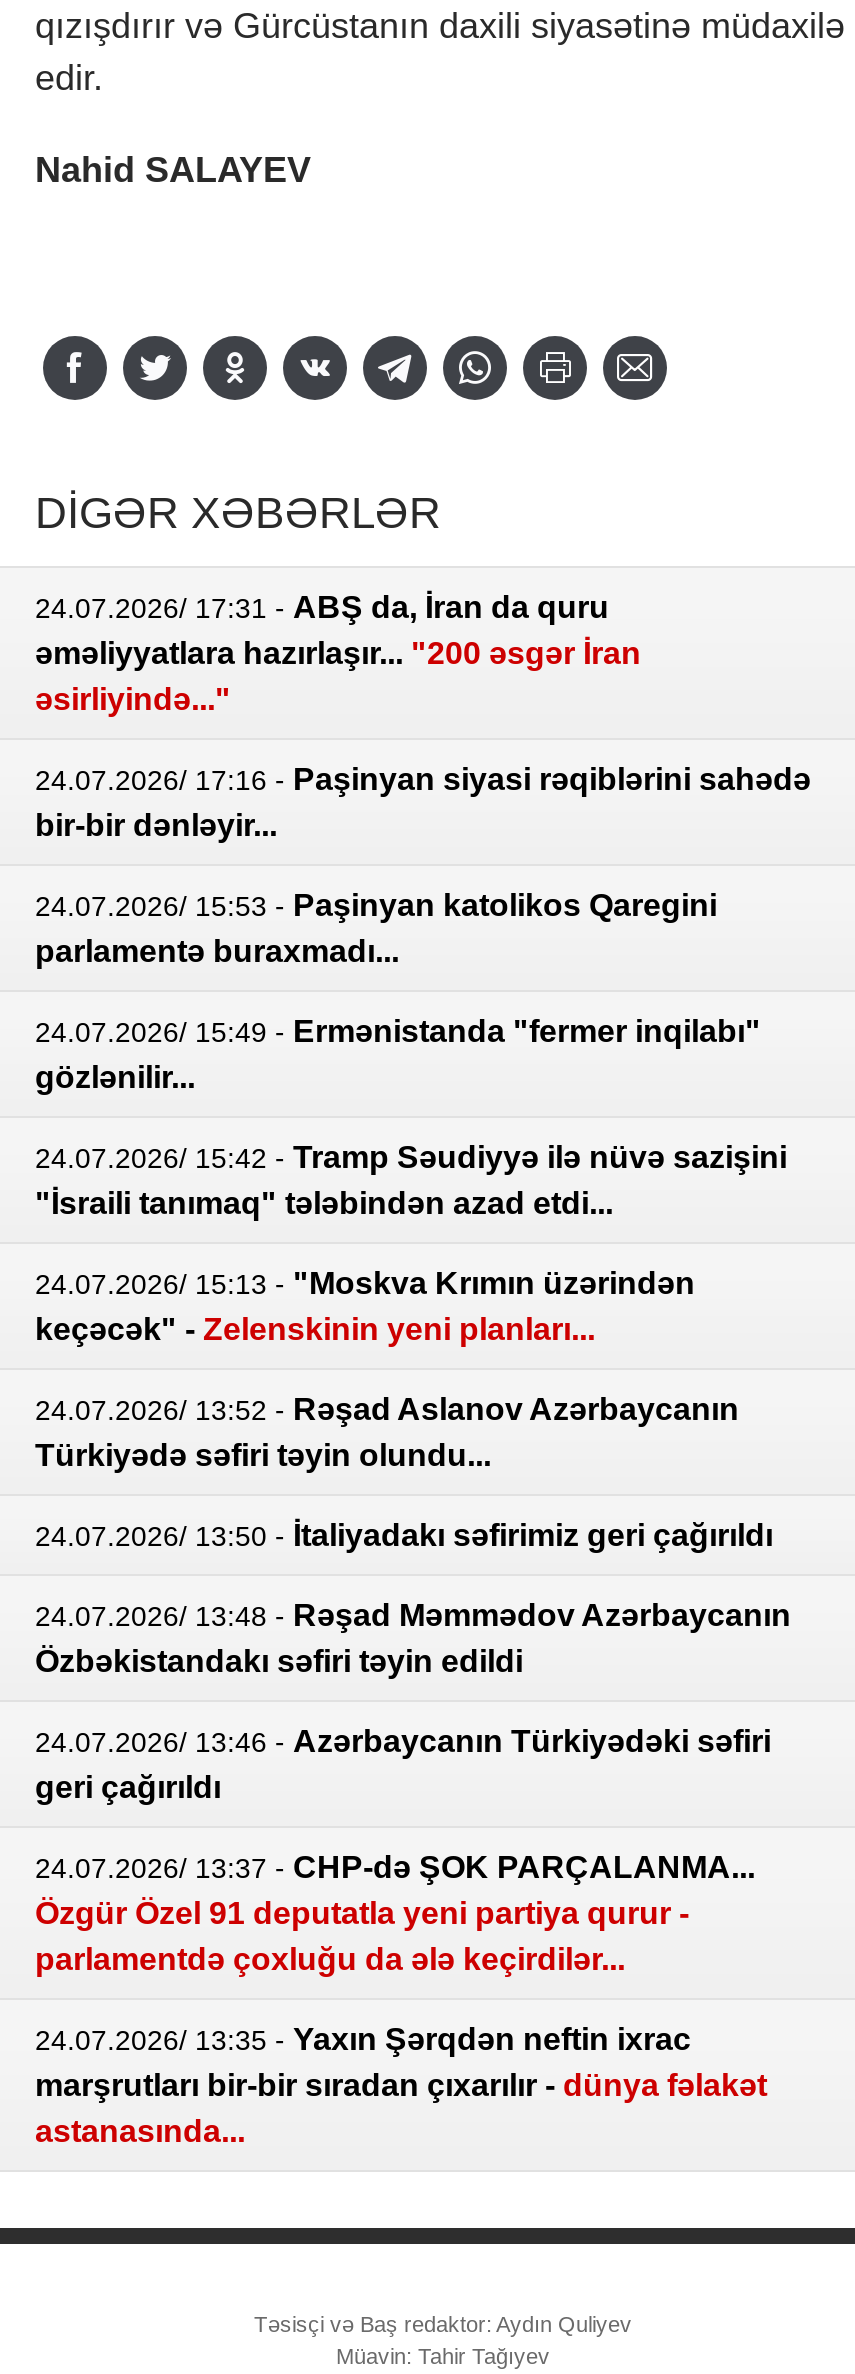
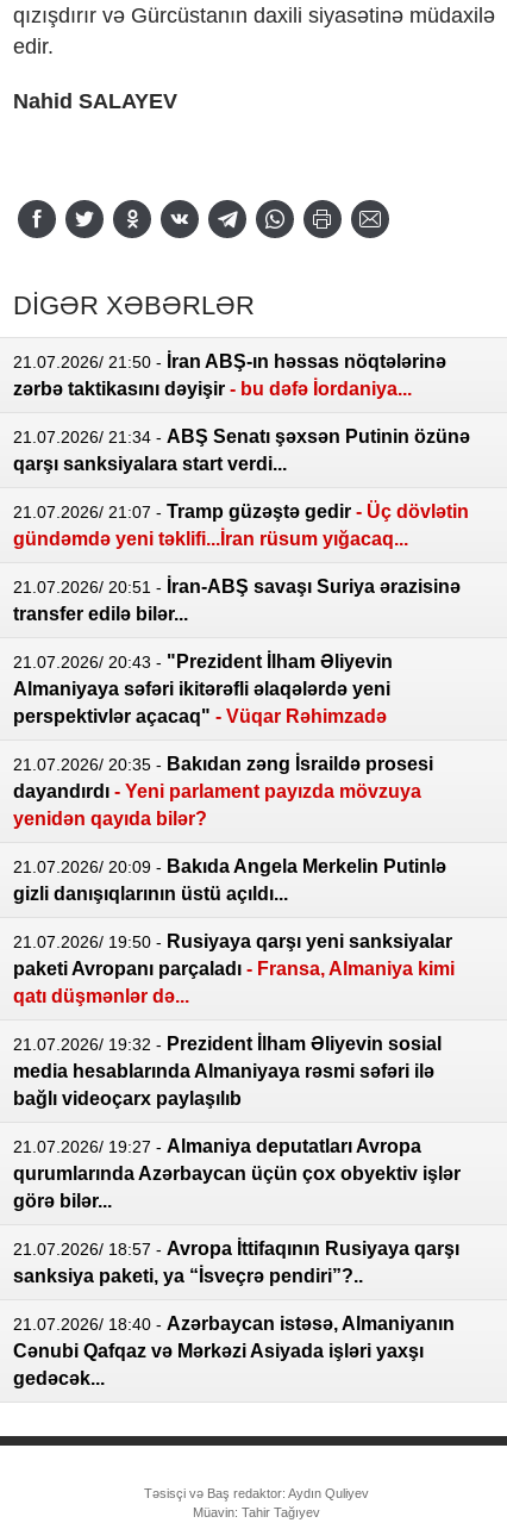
[35,591,641,717] 24.07.2026/ 17:31 - ABŞ da, İran da quru | əməliyyatlara hazırlaşır... "200 əsgər İran | əsirliyində..." -> [13,352,446,399] 21.07.2026/ 21:50 - İran ABŞ-ın həssas nöqtələrinə | zərbə taktikasını dəyişir - bu dəfə İordaniya...
[35,763,811,843] 24.07.2026/ 17:16 - Paşinyan siyasi rəqiblərini sahədə | bir-bir dənləyir... -> [13,427,470,474] 21.07.2026/ 21:34 - ABŞ Senatı şəxsən Putinin özünə | qarşı sanksiyalara start verdi...
[35,889,717,969] 24.07.2026/ 15:53 - Paşinyan katolikos Qaregini | parlamentə buraxmadı... -> [13,502,469,549] 21.07.2026/ 21:07 - Tramp güzəştə gedir - Üç dövlətin | gündəmdə yeni təklifi...İran rüsum yığacaq...
[35,1015,761,1095] 24.07.2026/ 15:49 - Ermənistanda "fermer inqilabı" | gözlənilir... -> [13,577,461,624] 21.07.2026/ 20:51 - İran-ABŞ savaşı Suriya ərazisinə | transfer edilə bilər...
[35,1141,787,1221] 24.07.2026/ 15:42 - Tramp Səudiyyə ilə nüvə sazişini | "İsraili tanımaq" tələbindən azad etdi... -> [13,652,393,727] 21.07.2026/ 20:43 - "Prezident İlham Əliyevin | Almaniyaya səfəri ikitərəfli əlaqələrdə yeni | perspektivlər açacaq" - Vüqar Rəhimzadə
[35,1267,695,1347] 24.07.2026/ 15:13 - "Moskva Krımın üzərindən | keçəcək" - Zelenskinin yeni planları... -> [13,754,433,829] 21.07.2026/ 20:35 - Bakıdan zəng İsraildə prosesi | dayandırdı - Yeni parlament payızda mövzuya | yenidən qayıda bilər?
[35,1393,739,1473] 24.07.2026/ 13:52 - Rəşad Aslanov Azərbaycanın | Türkiyədə səfiri təyin olundu... -> [13,857,446,904] 21.07.2026/ 20:09 - Bakıda Angela Merkelin Putinlə | gizli danışıqlarının üstü açıldı...
[35,1519,773,1553] 24.07.2026/ 13:50 - İtaliyadakı səfirimiz geri çağırıldı -> [13,932,455,1007] 21.07.2026/ 19:50 - Rusiyaya qarşı yeni sanksiyalar | paketi Avropanı parçaladı - Fransa, Almaniya kimi | qatı düşmənlər də...
[35,1599,791,1679] 24.07.2026/ 13:48 - Rəşad Məmmədov Azərbaycanın | Özbəkistandakı səfiri təyin edildi -> [13,1034,442,1109] 21.07.2026/ 19:32 - Prezident İlham Əliyevin sosial | media hesablarında Almaniyaya rəsmi səfəri ilə | bağlı videoçarx paylaşılıb
[35,1725,771,1805] 24.07.2026/ 13:46 - Azərbaycanın Türkiyədəki səfiri | geri çağırıldı -> [13,1136,461,1211] 21.07.2026/ 19:27 - Almaniya deputatları Avropa | qurumlarında Azərbaycan üçün çox obyektiv işlər | görə bilər...
[35,1851,755,1977] 24.07.2026/ 13:37 - CHP-də ŞOK PARÇALANMA... | Özgür Özel 91 deputatla yeni partiya qurur - | parlamentdə çoxluğu da ələ keçirdilər... -> [13,1239,459,1286] 21.07.2026/ 18:57 - Avropa İttifaqının Rusiyaya qarşı | sanksiya paketi, ya “İsveçrə pendiri”?..
[35,2023,767,2149] 24.07.2026/ 13:35 - Yaxın Şərqdən neftin ixrac | marşrutları bir-bir sıradan çıxarılır - dünya fəlakət | astanasında... -> [13,1314,455,1389] 21.07.2026/ 18:40 - Azərbaycan istəsə, Almaniyanın | Cənubi Qafqaz və Mərkəzi Asiyada işləri yaxşı | gedəcək...

